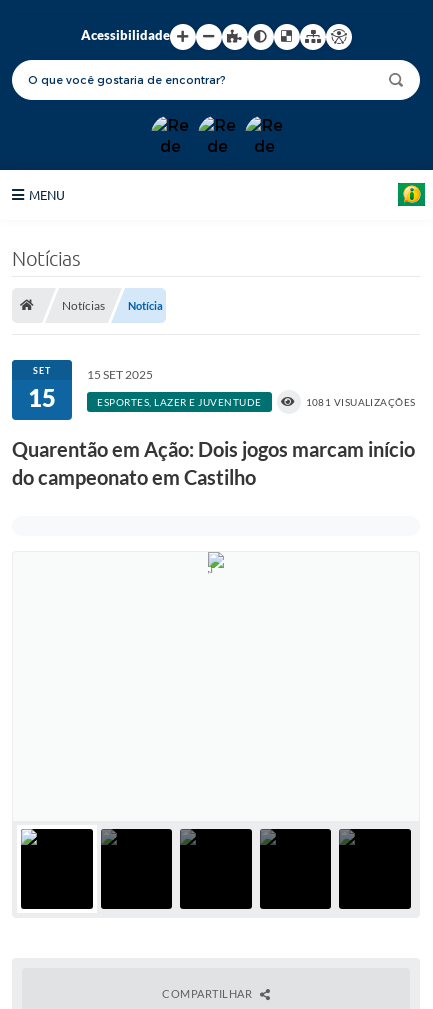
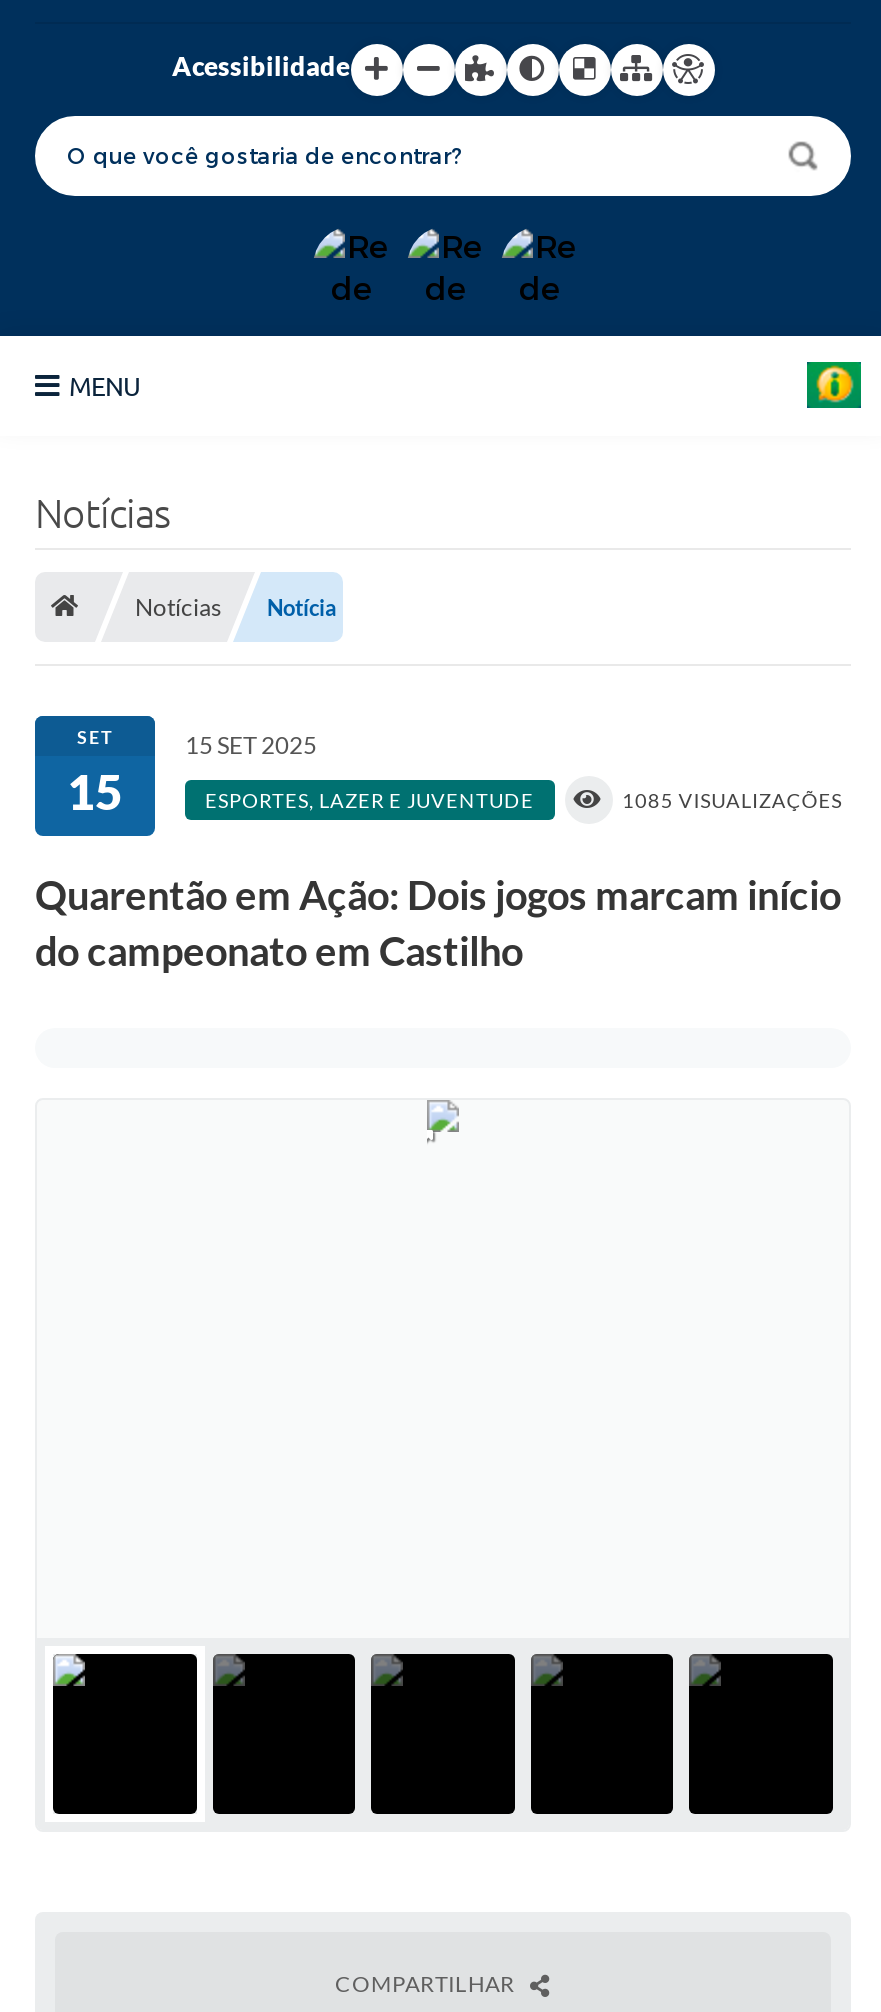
[305,396,416,408] 1081 VISUALIZAÇÕES -> [622,788,842,812] 1085 VISUALIZAÇÕES

